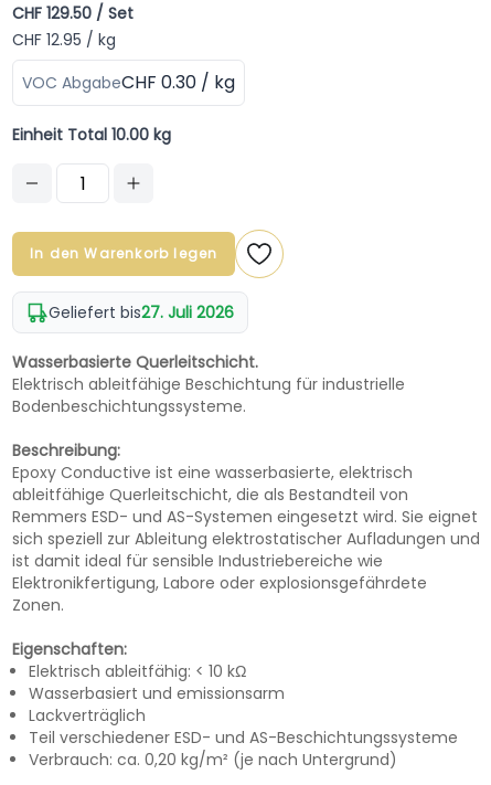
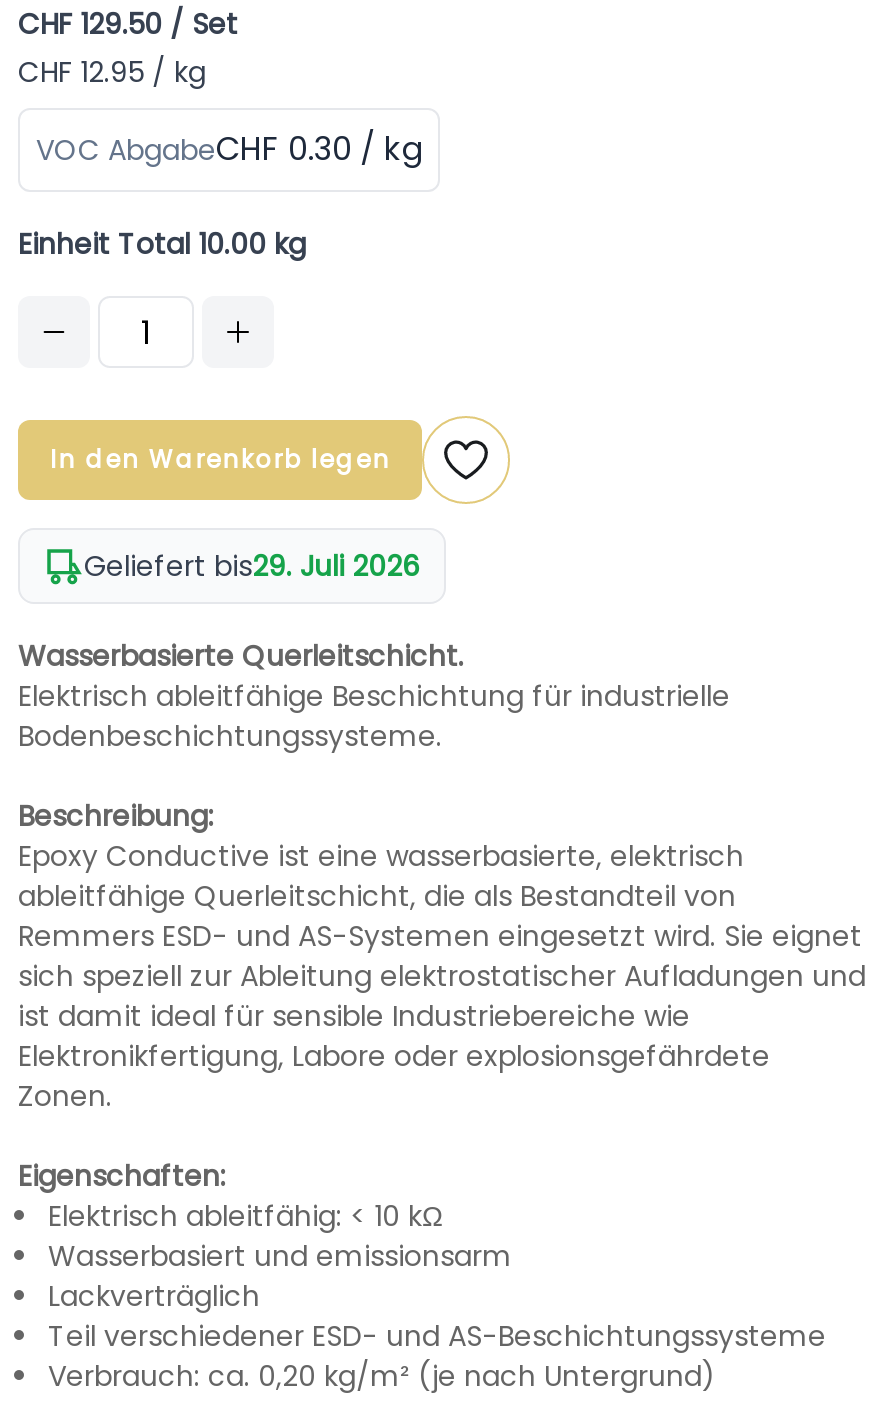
[49,301,234,323] Geliefert bis27. Juli 2026 -> [84,546,420,586] Geliefert bis29. Juli 2026

